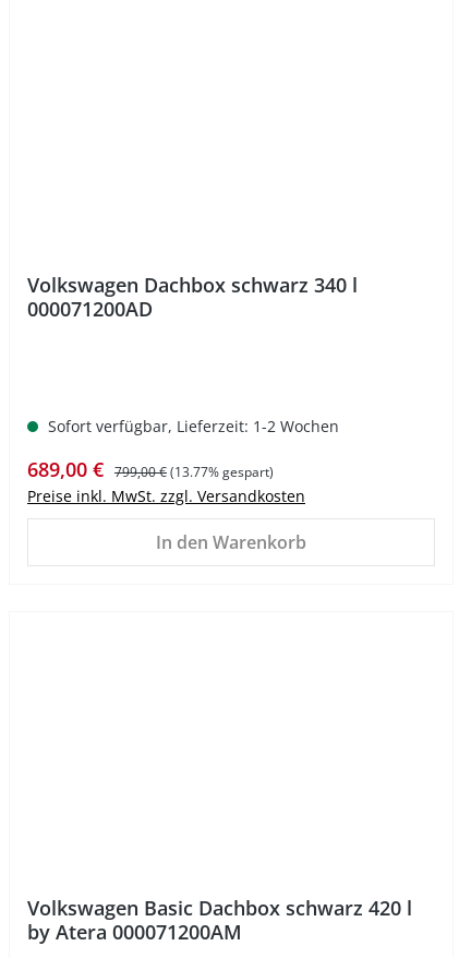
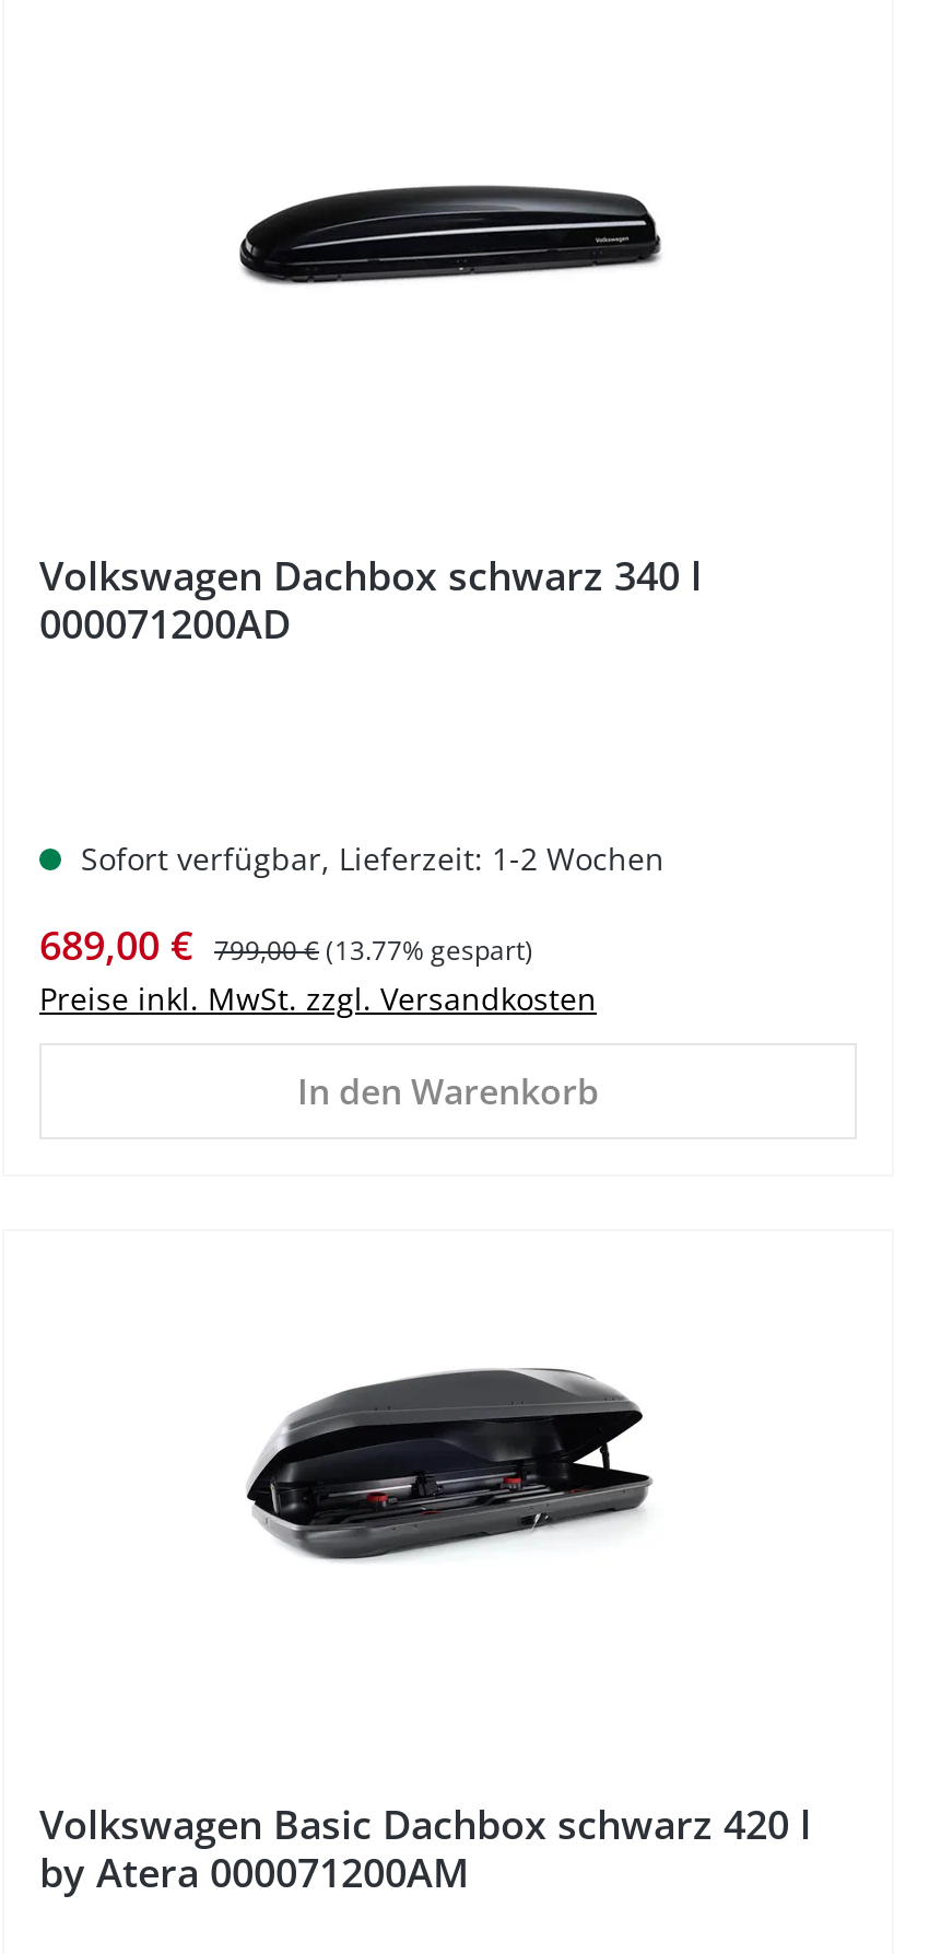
none -> [238,184,662,286] [image]
none -> [245,1367,654,1564] [image]

